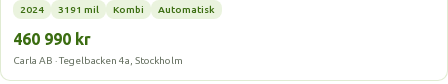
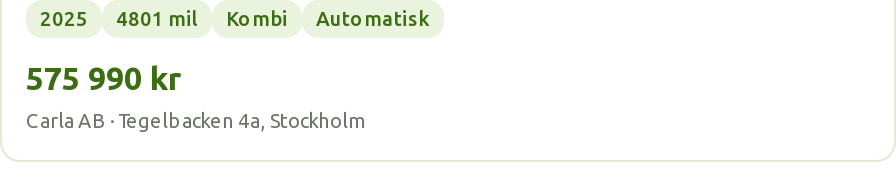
[20,4,99,15] 2024 | 3191 mil -> [40,8,198,30] 2025 | 4801 mil
[13,30,91,48] 460 990 kr -> [26,60,182,96] 575 990 kr

